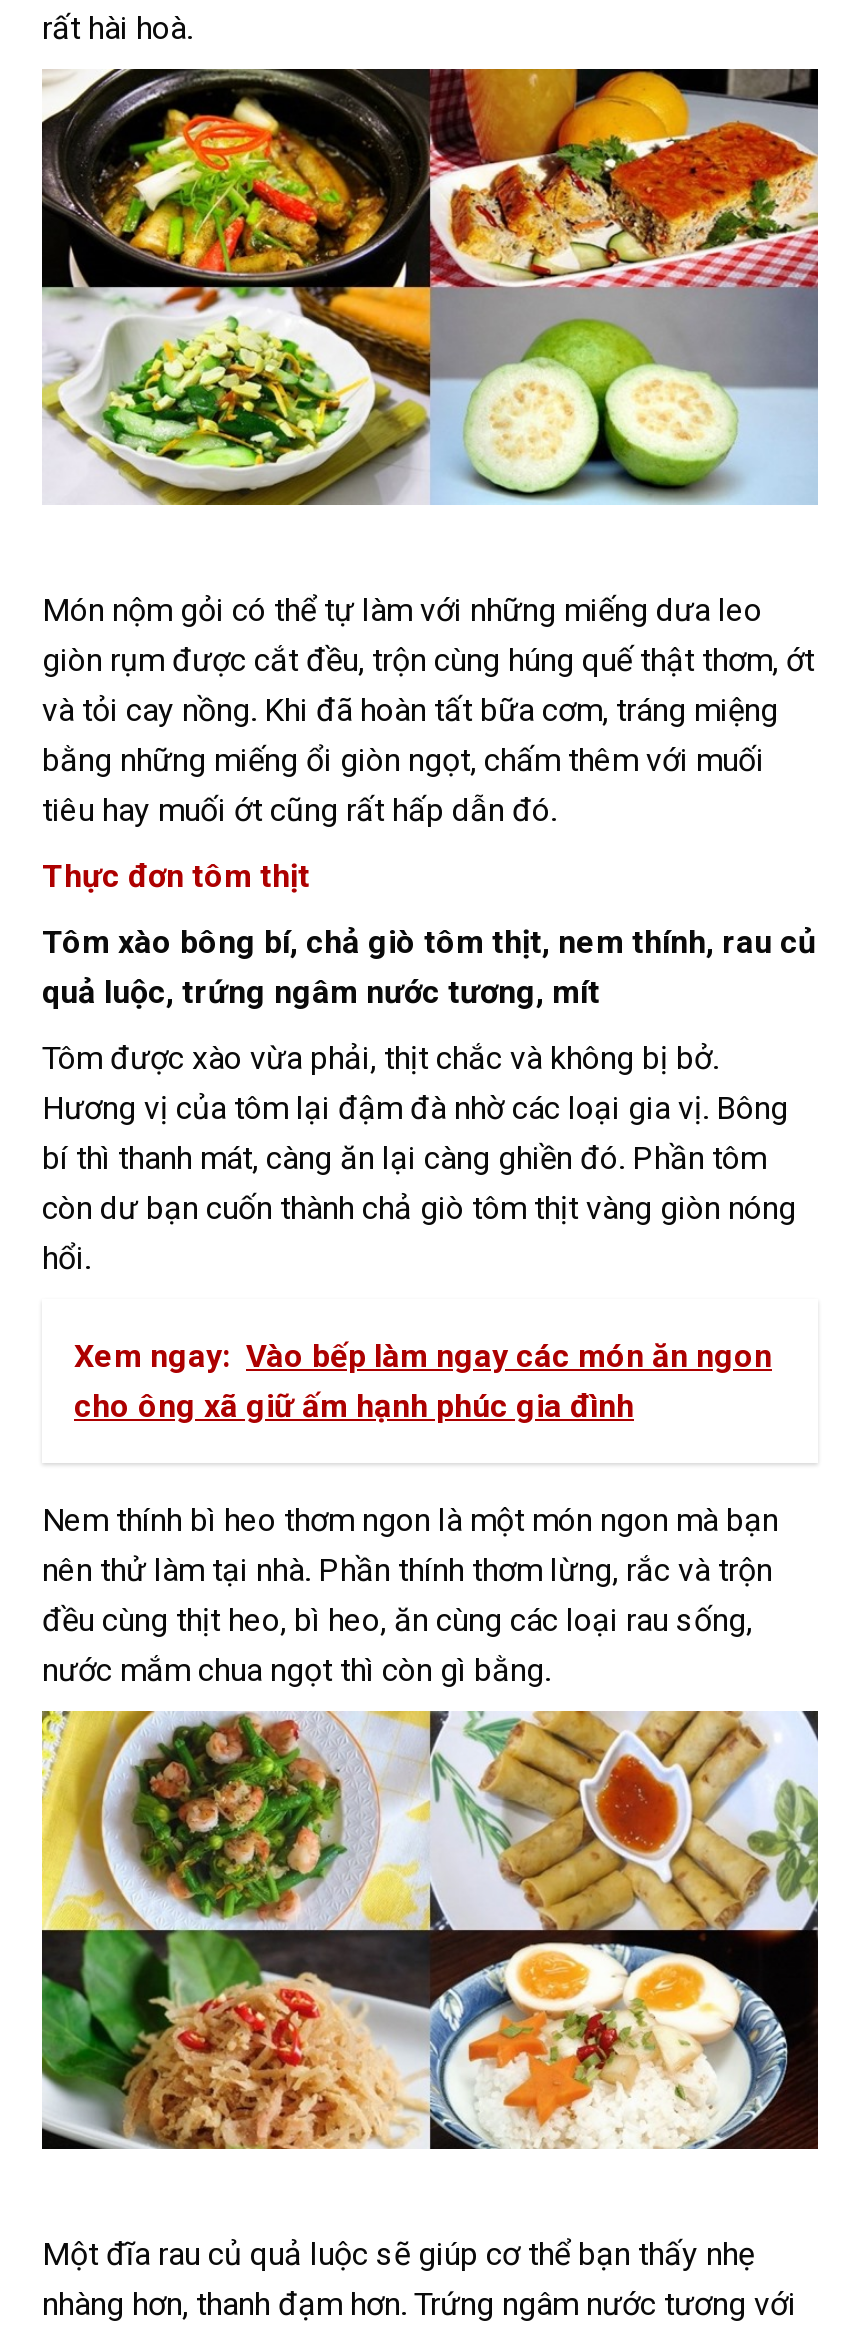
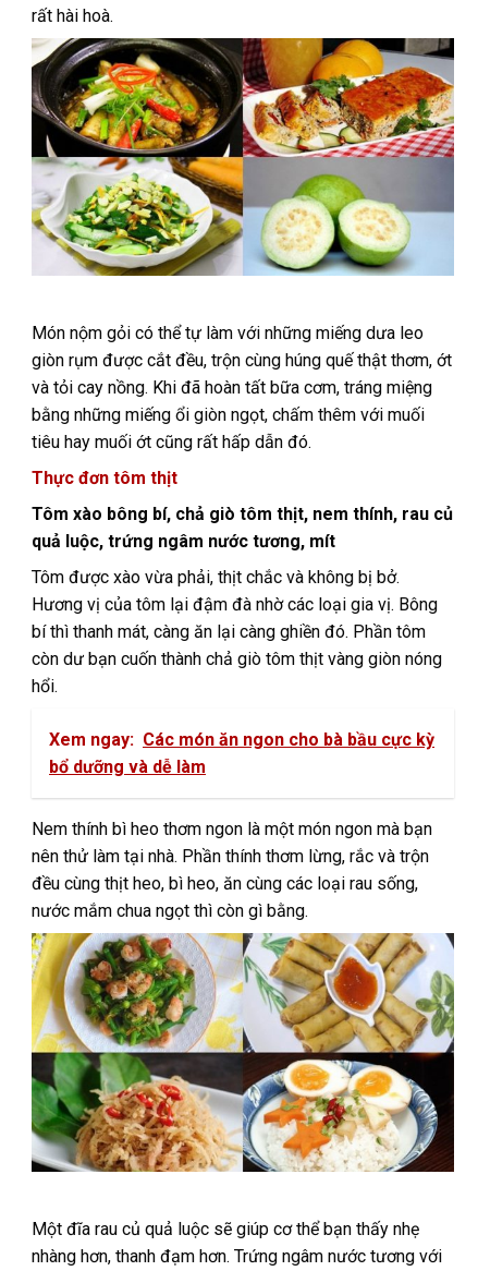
[74,1338,772,1426] Xem ngay: Vào bếp làm ngay các món ăn ngon | cho ông xã giữ ấm hạnh phúc gia đình -> [49,730,434,778] Xem ngay: Các món ăn ngon cho bà bầu cực kỳ | bổ dưỡng và dễ làm

